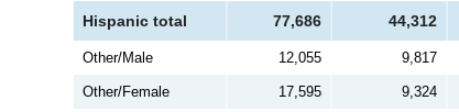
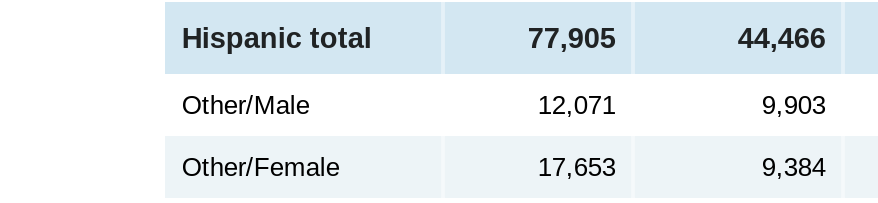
[273,12,322,30] 77,686 -> [528,22,616,54] 77,905
[389,12,437,30] 44,312 -> [738,22,826,54] 44,466
[279,50,322,66] 12,055 -> [538,90,616,120] 12,071
[402,50,437,66] 9,817 -> [762,90,826,120] 9,903
[279,84,322,100] 17,595 -> [538,152,616,182] 17,653
[402,84,437,100] 9,324 -> [762,152,826,182] 9,384

